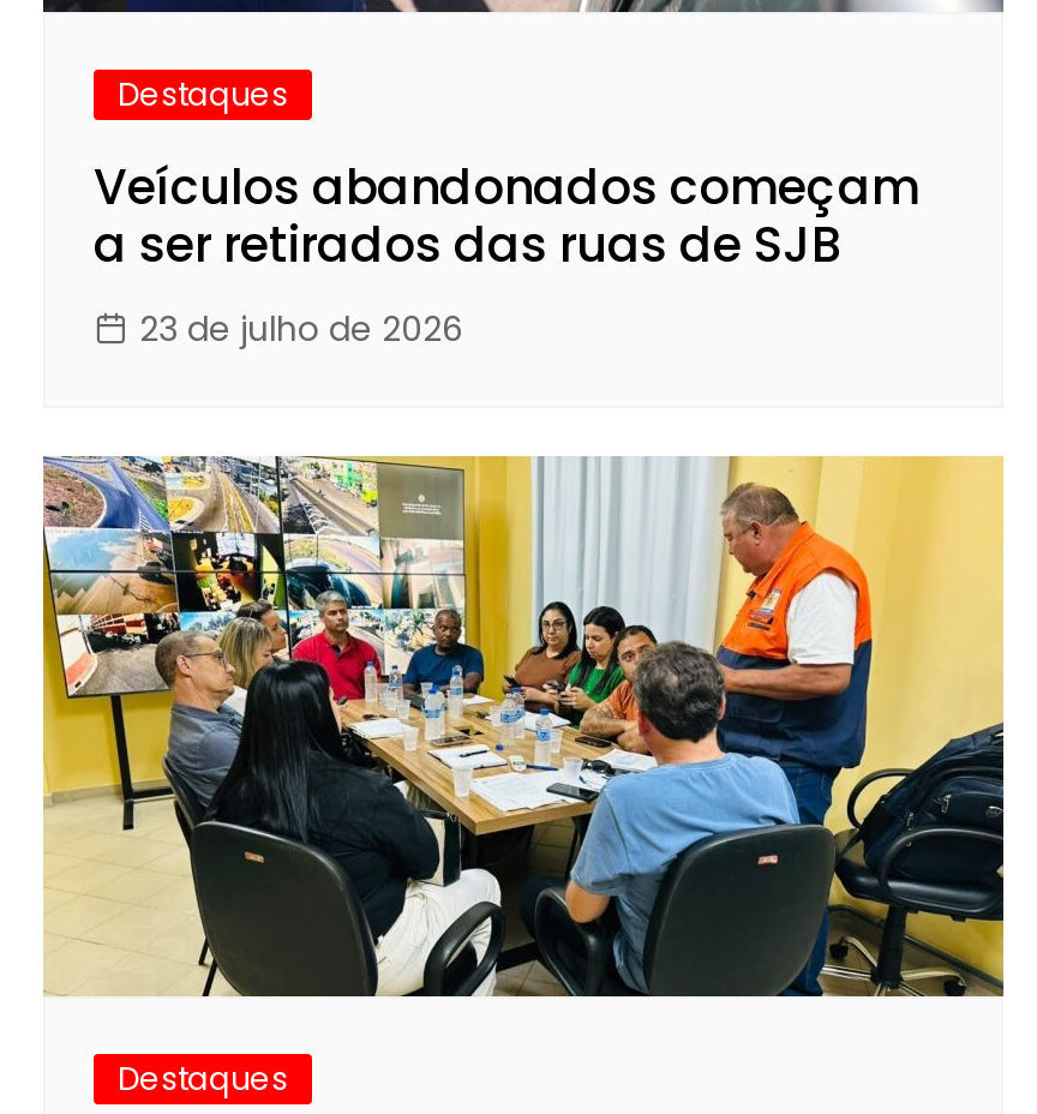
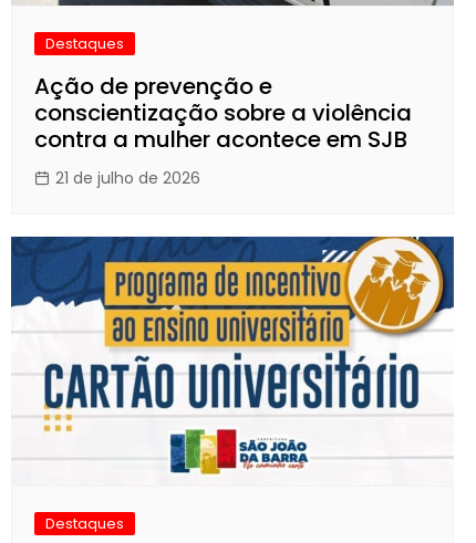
[94,153,919,353] Veículos abandonados começam | a ser retirados das ruas de SJB | 23 de julho de 2026 -> [34,71,412,189] Ação de prevenção e | conscientização sobre a violência | contra a mulher acontece em SJB | 21 de julho de 2026
[41,454,1006,999] [image] -> [10,236,455,476] [image]

